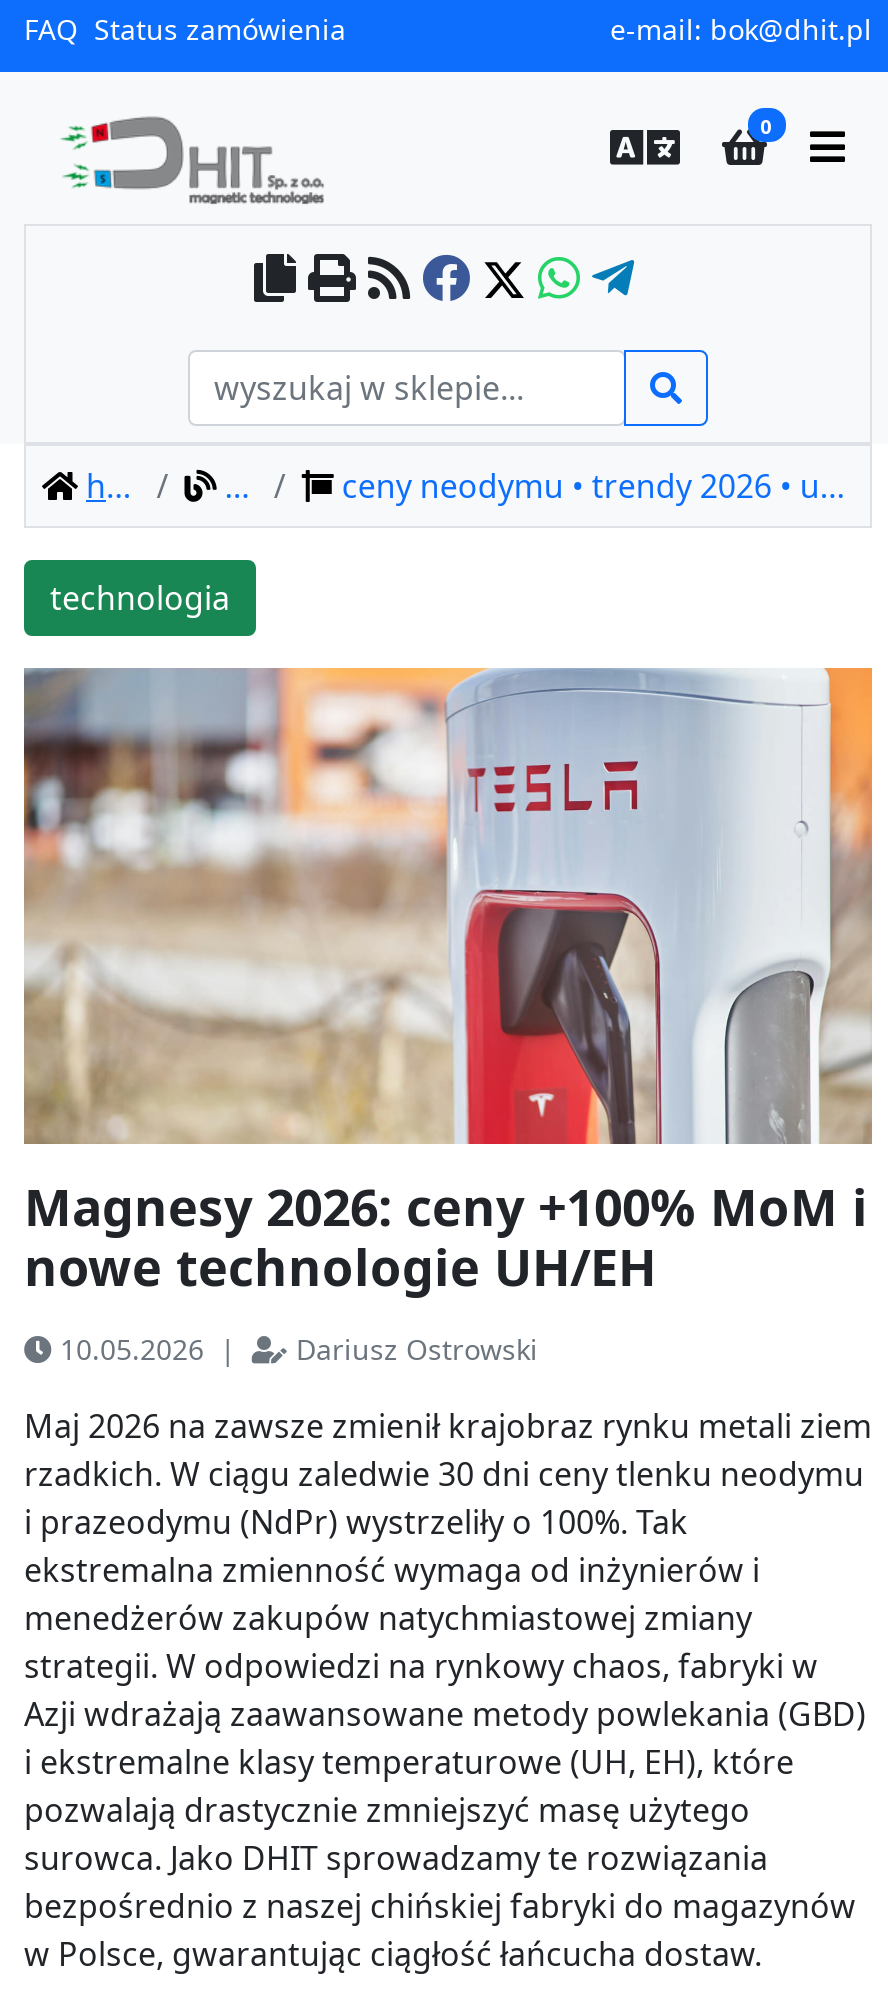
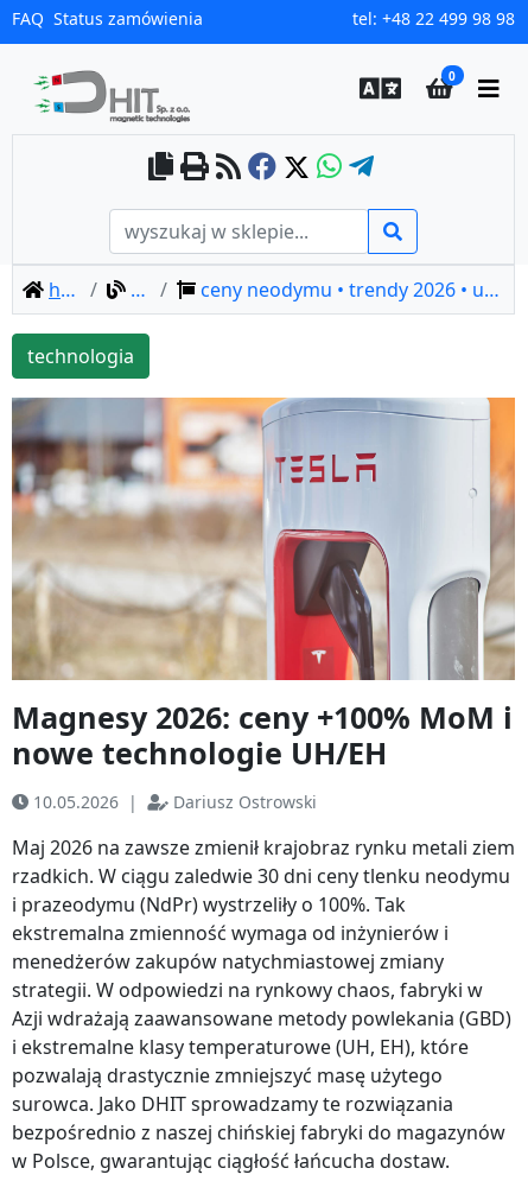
[610,10,872,48] e-mail: bok@dhit.pl -> [352,7,515,30] tel: +48 22 499 98 98

